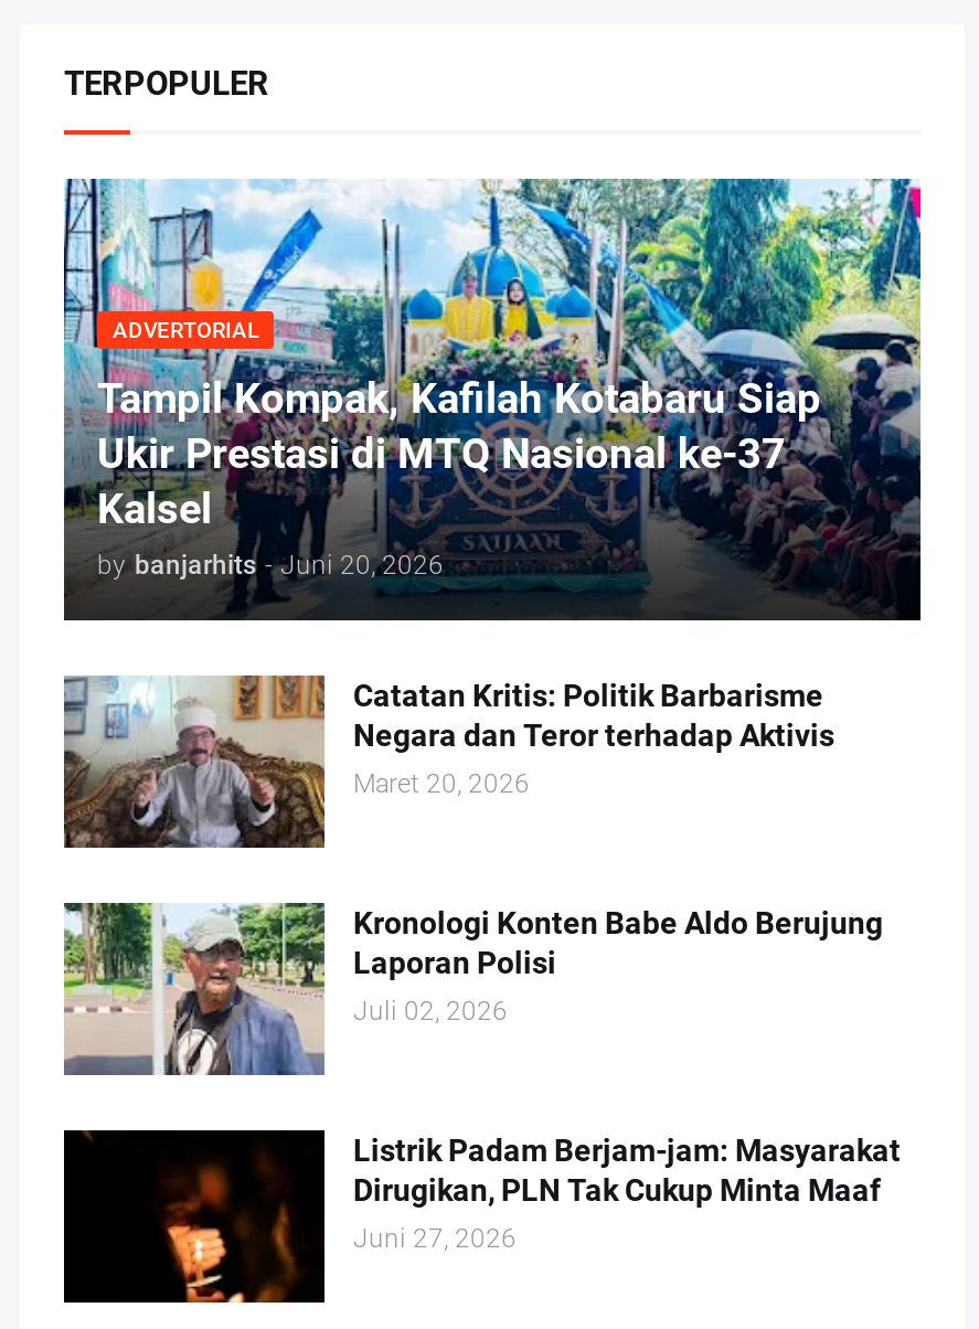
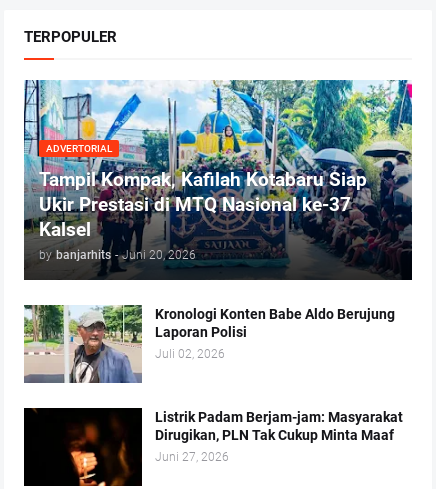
[64,673,834,848] [image] | Catatan Kritis: Politik Barbarisme | Negara dan Teror terhadap Aktivis | Maret 20, 2026 -> none

